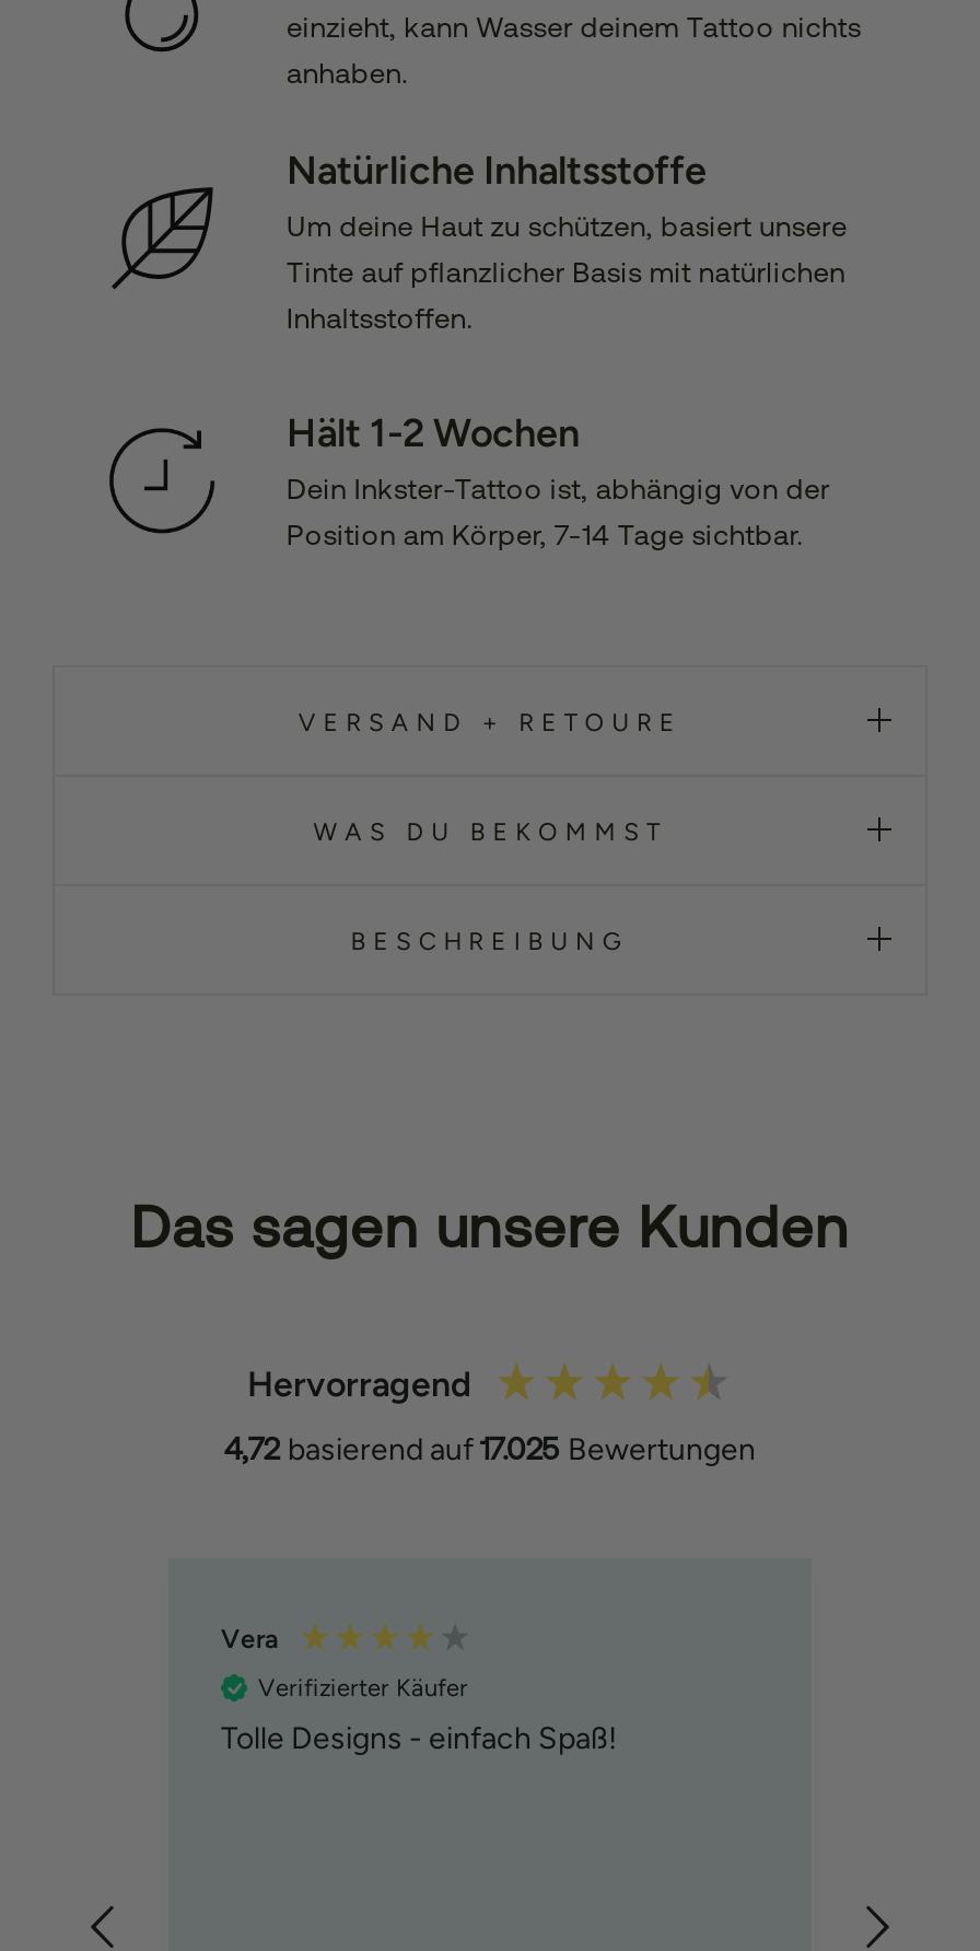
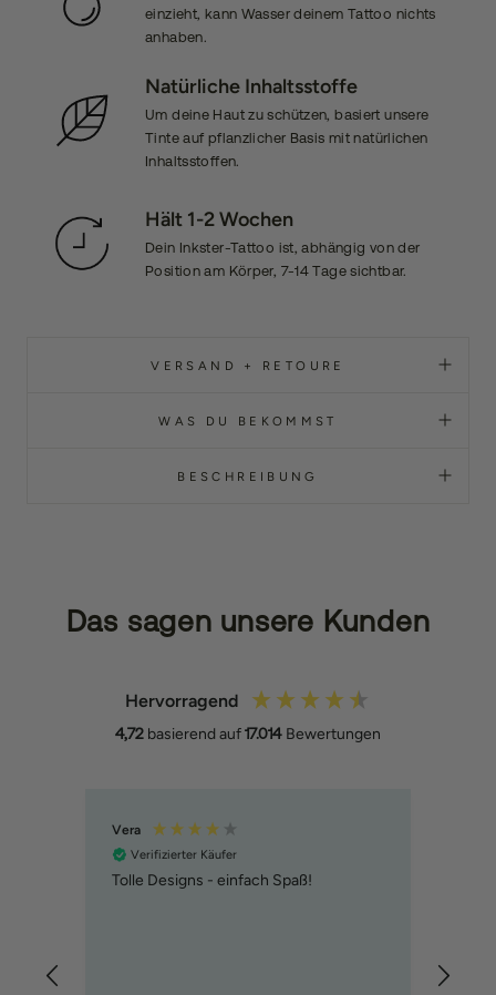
[224,1432,756,1469] 4,72 basierend auf 17.025 Bewertungen -> [115,725,381,744] 4,72 basierend auf 17.014 Bewertungen

